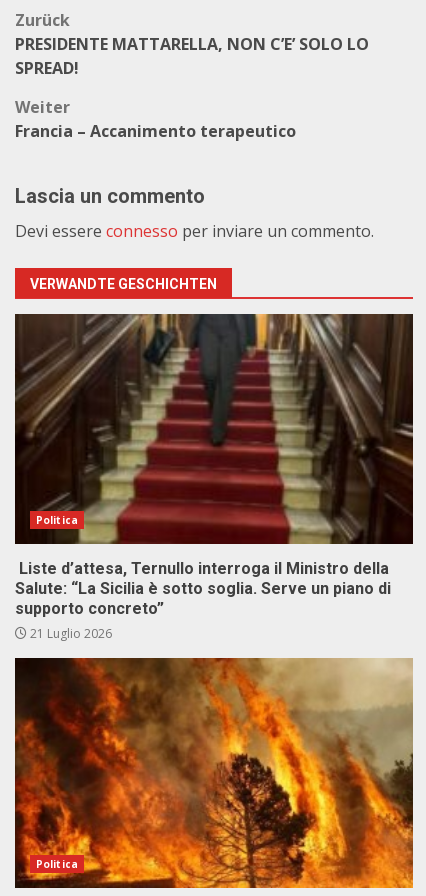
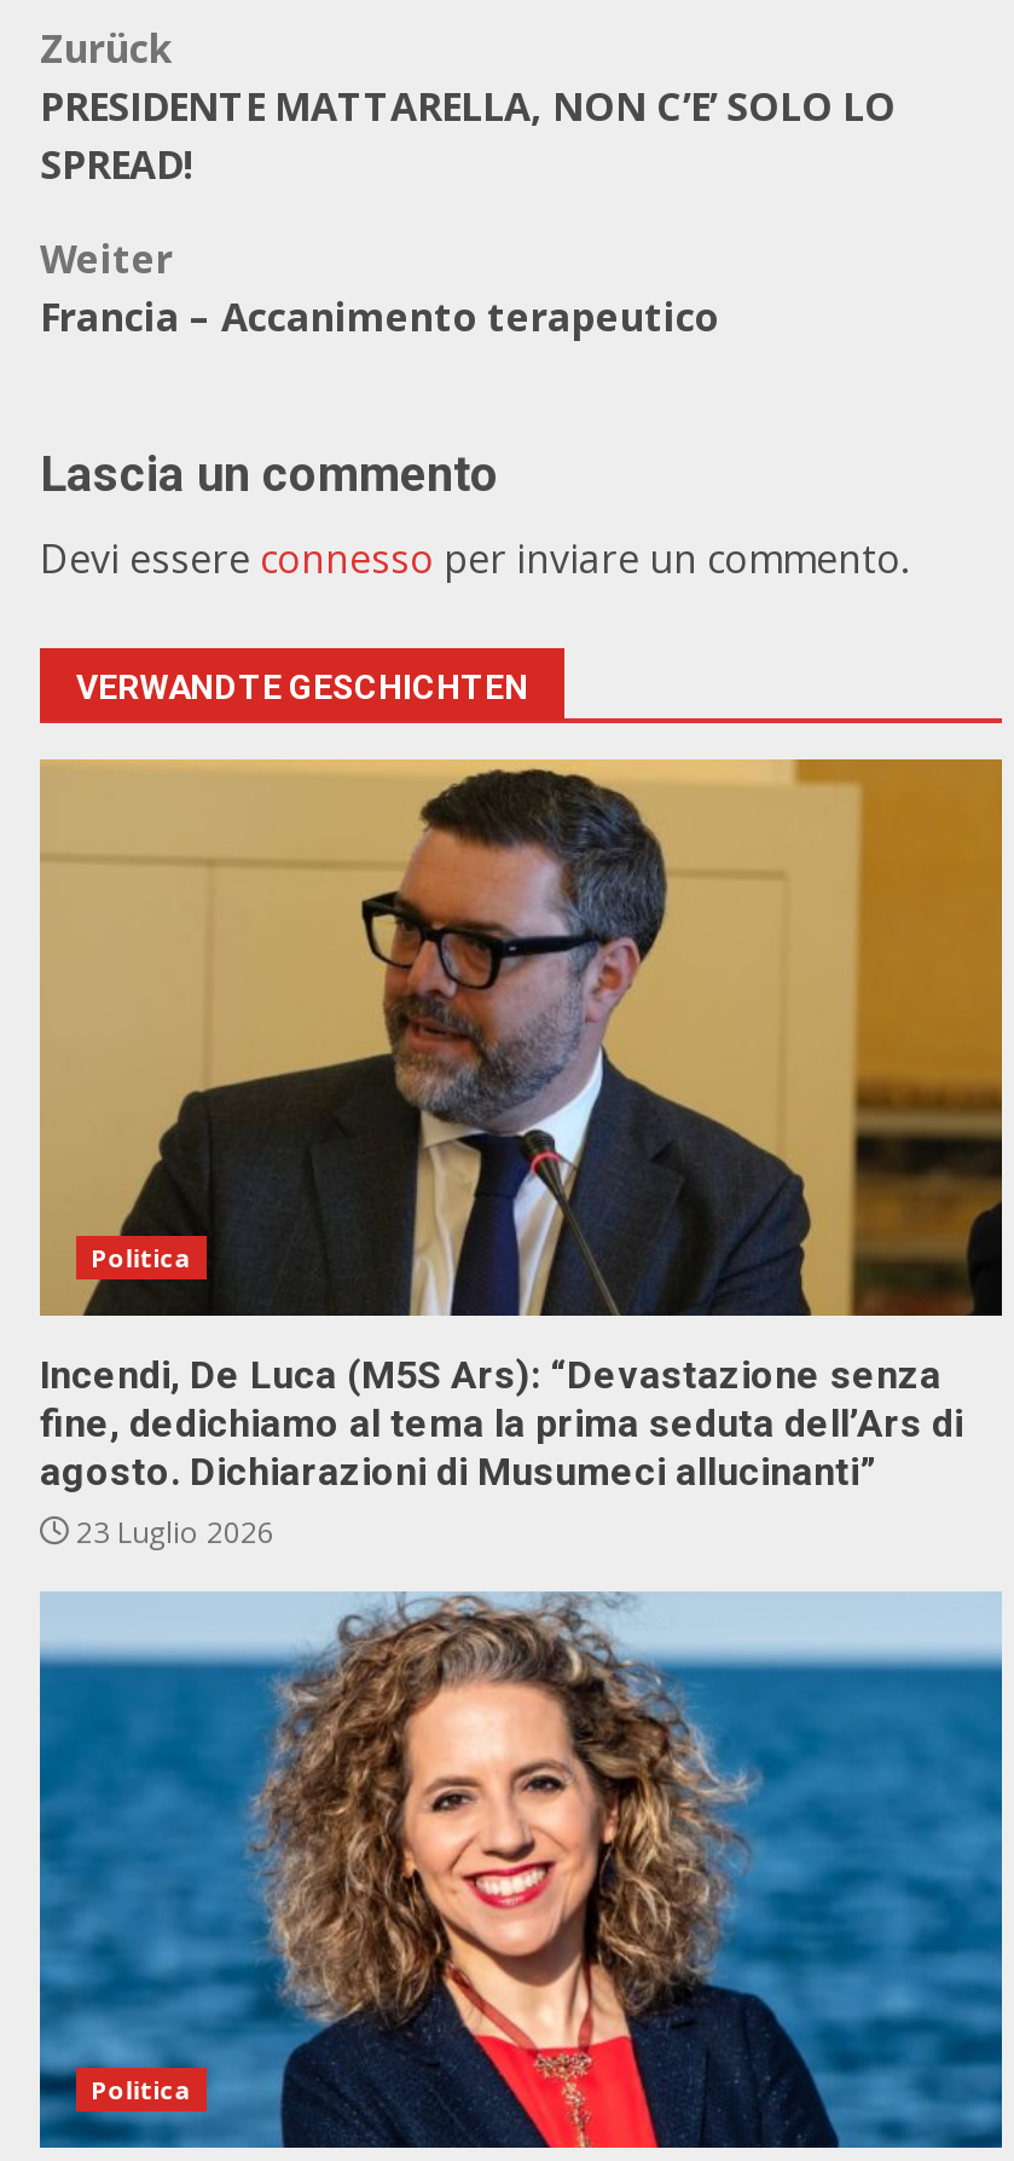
[14,313,414,642] [image] | Liste d’attesa, Ternullo interroga il Ministro della | Salute: “La Sicilia è sotto soglia. Serve un piano di | supporto concreto” | 21 Luglio 2026 -> [37,757,1004,1553] [image] | Incendi, De Luca (M5S Ars): “Devastazione senza | fine, dedichiamo al tema la prima seduta dell’Ars di | agosto. Dichiarazioni di Musumeci allucinanti” | 23 Luglio 2026
[14,657,414,889] [image] -> [37,1591,1004,2150] [image]

